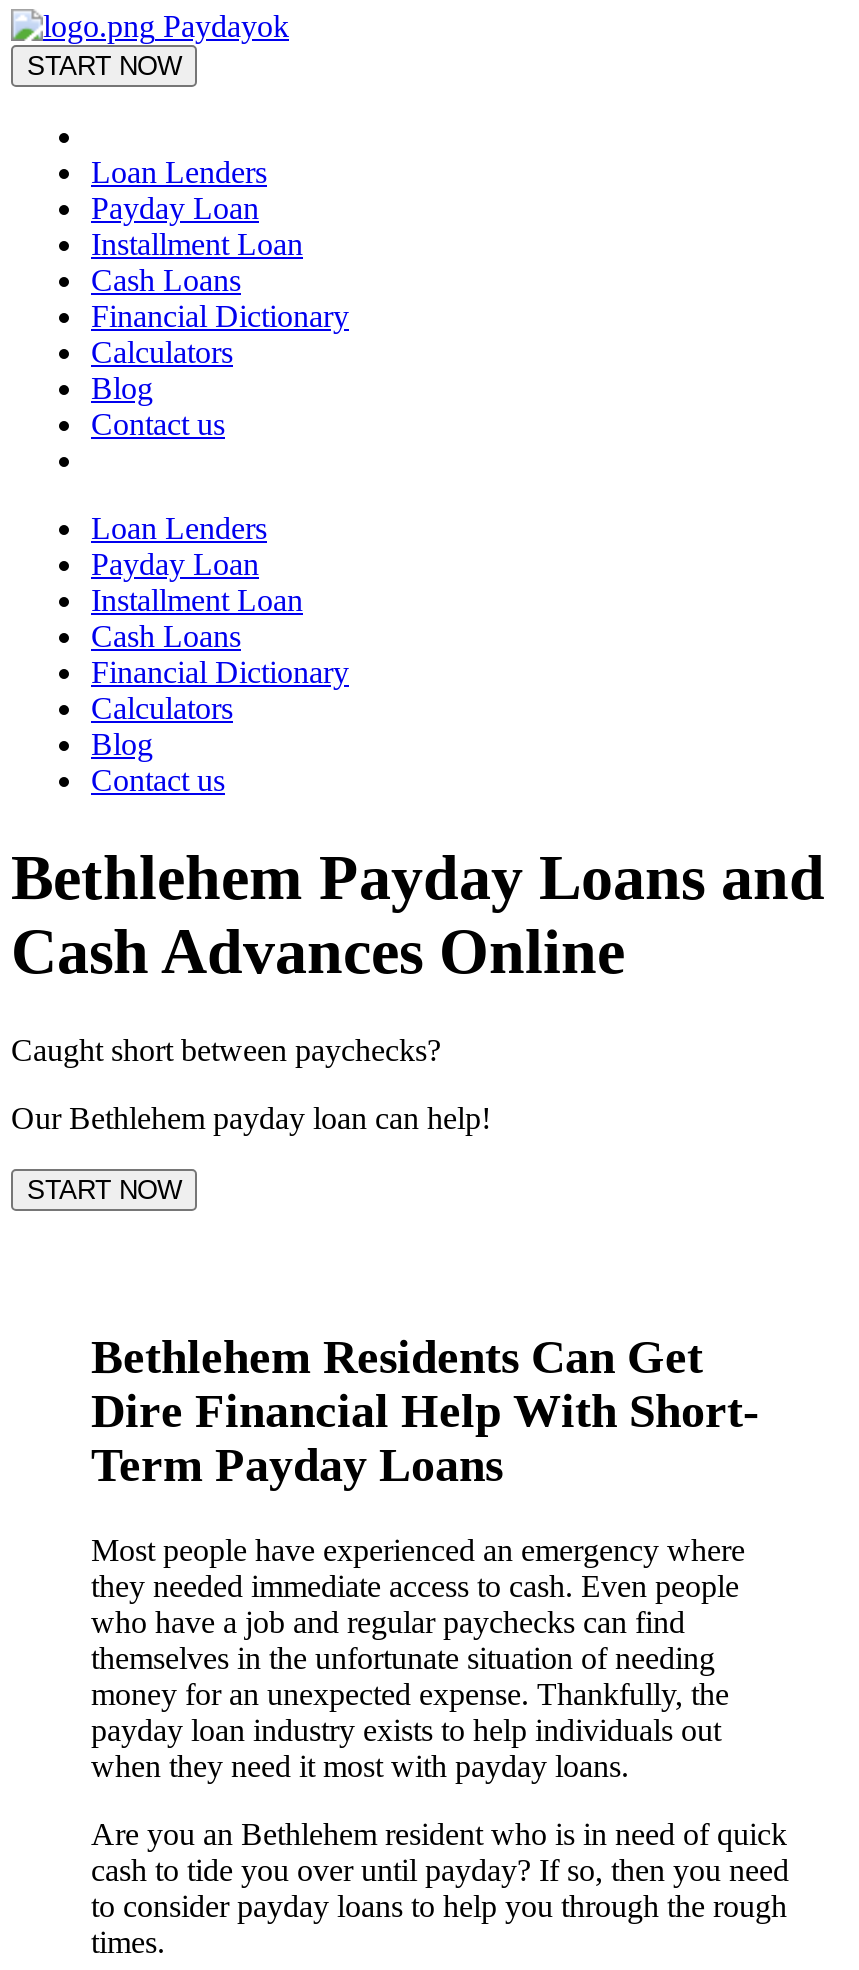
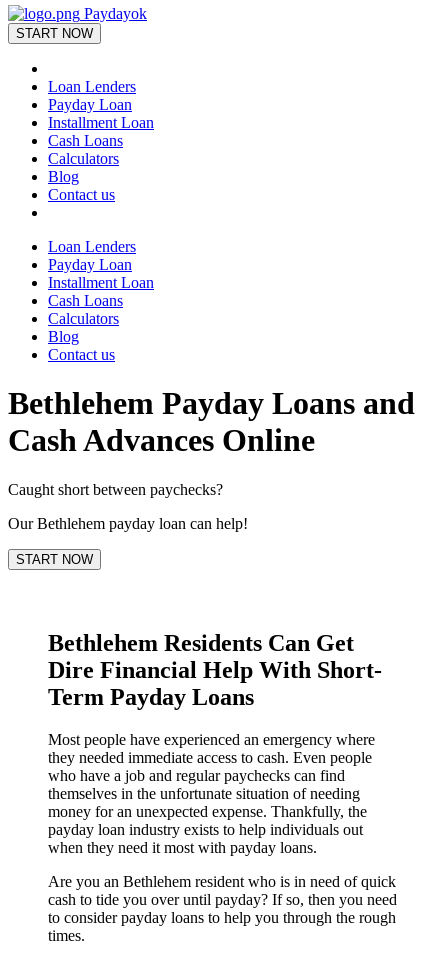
[91,299,349,333] Financial Dictionary -> none
[91,655,349,689] Financial Dictionary -> none

